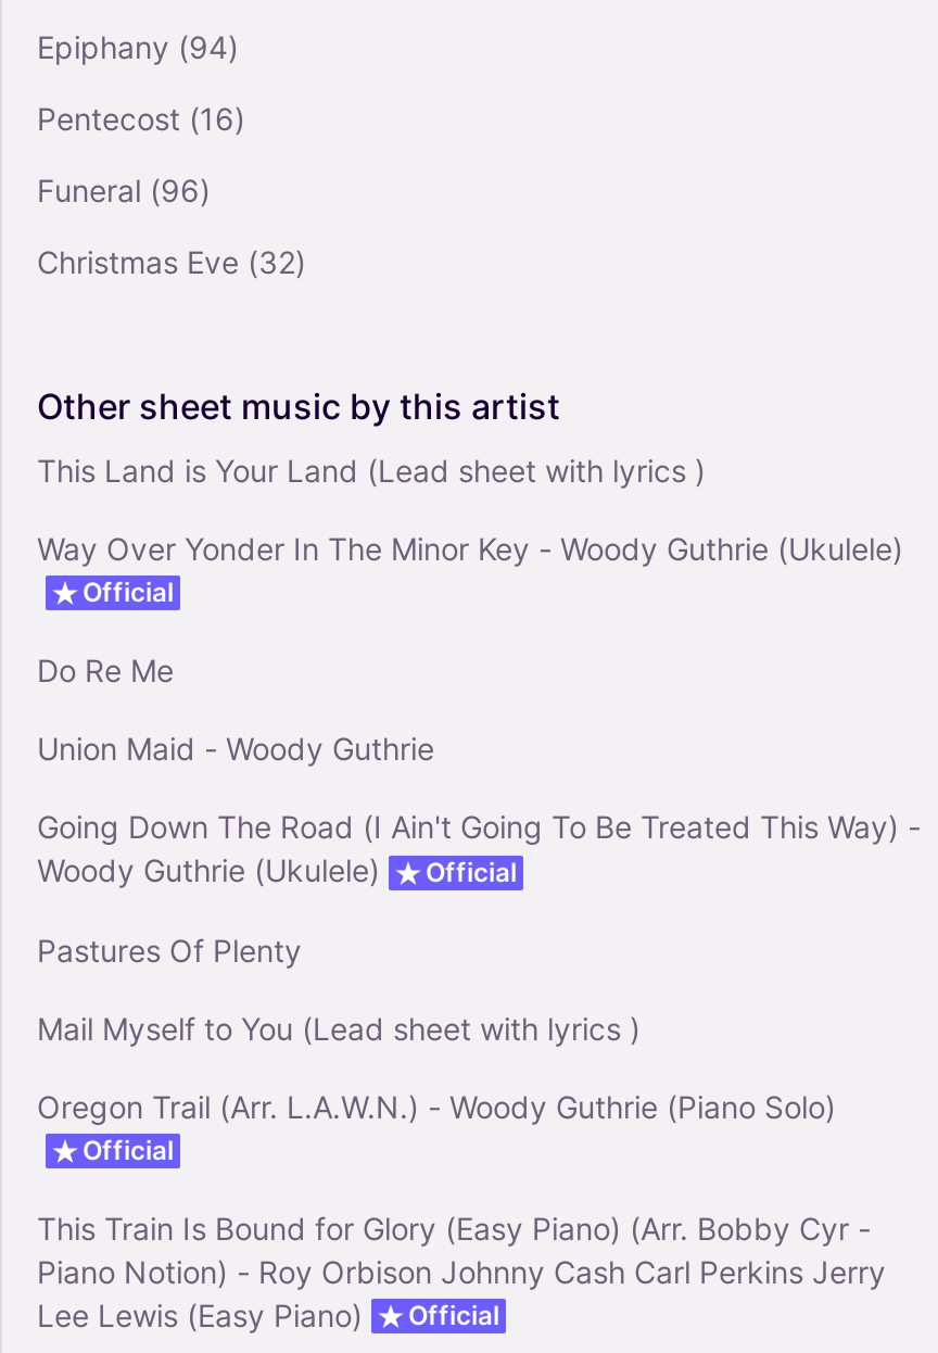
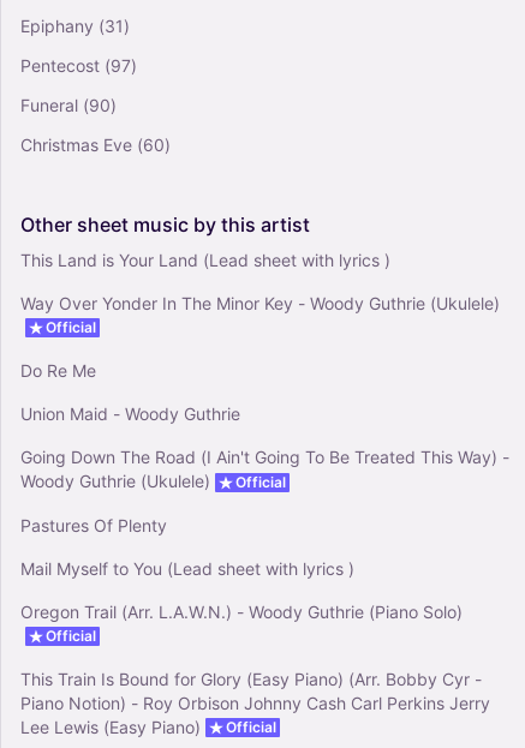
[37,29,239,66] Epiphany (94) -> [20,16,130,36] Epiphany (31)
[37,101,245,137] Pentecost (16) -> [20,56,137,76] Pentecost (97)
[37,172,211,209] Funeral (96) -> [20,95,117,116] Funeral (90)
[37,244,306,281] Christmas Eve (32) -> [20,135,171,155] Christmas Eve (60)

